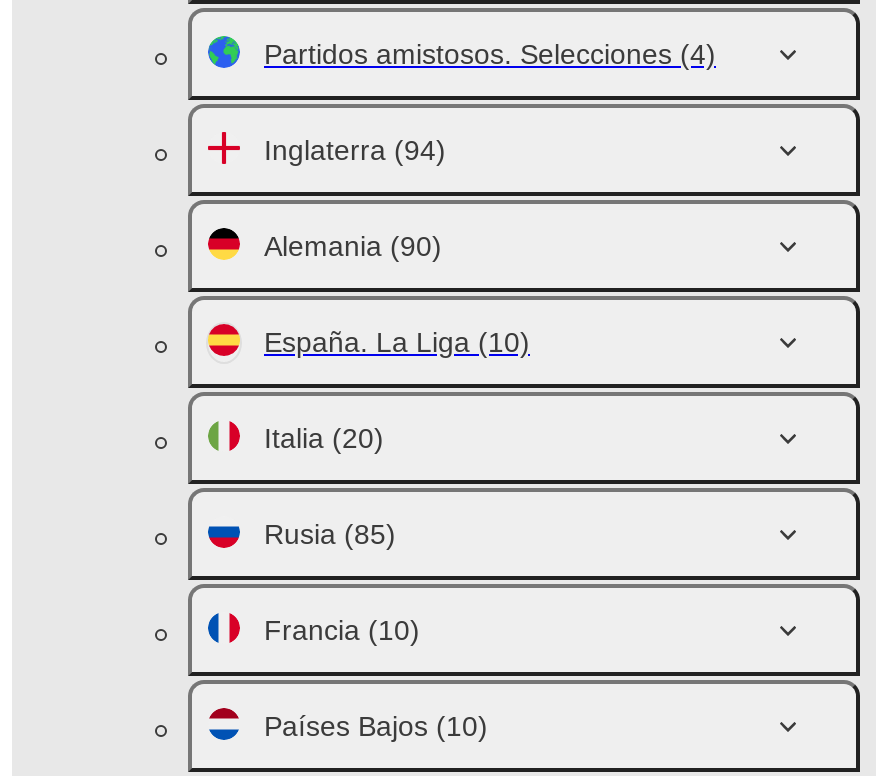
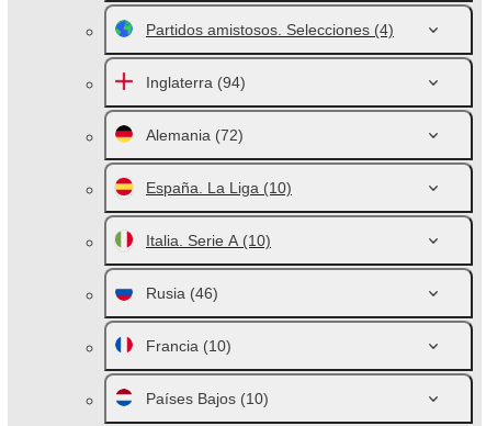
[264,230,442,262] Alemania (90) -> [146,126,244,144] Alemania (72)
[264,422,384,454] Italia (20) -> [146,232,271,249] Italia. Serie A (10)
[264,518,396,550] Rusia (85) -> [146,284,218,302] Rusia (46)

